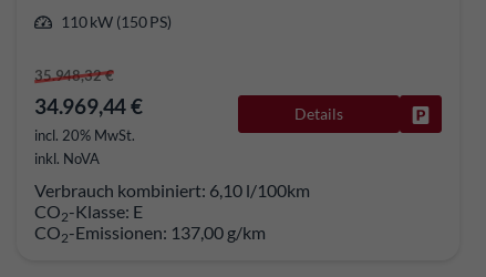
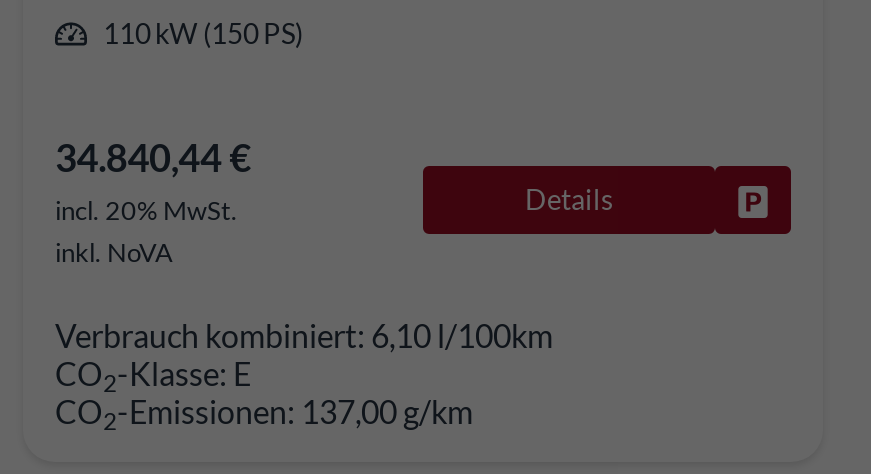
[34,66,143,118] 35.948,32 € | 34.969,44 € -> [55,133,251,179] 34.840,44 €

